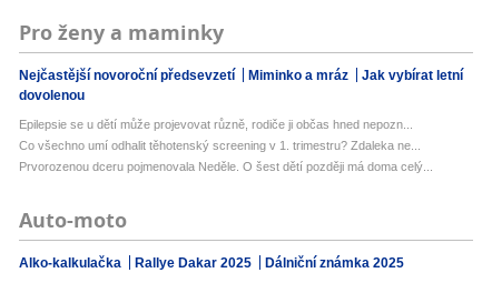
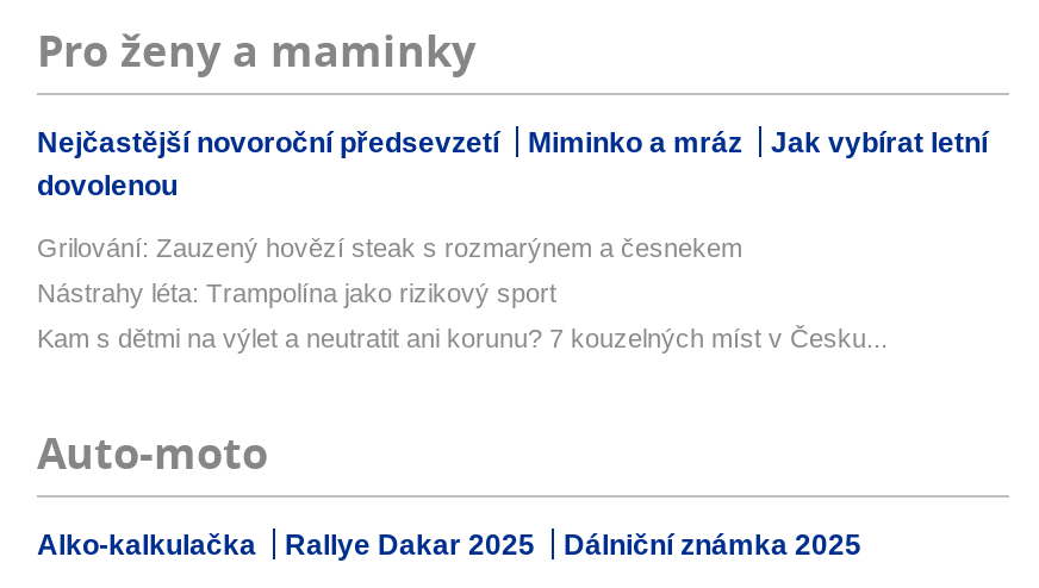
[19,118,413,131] Epilepsie se u dětí může projevovat různě, rodiče ji občas hned nepozn... -> [37,234,742,263] Grilování: Zauzený hovězí steak s rozmarýnem a česnekem
[19,139,421,152] Co všechno umí odhalit těhotenský screening v 1. trimestru? Zdaleka ne... -> [37,279,556,308] Nástrahy léta: Trampolína jako rizikový sport
[19,160,433,174] Prvorozenou dceru pojmenovala Neděle. O šest dětí později má doma celý... -> [37,325,888,353] Kam s dětmi na výlet a neutratit ani korunu? 7 kouzelných míst v Česku...

